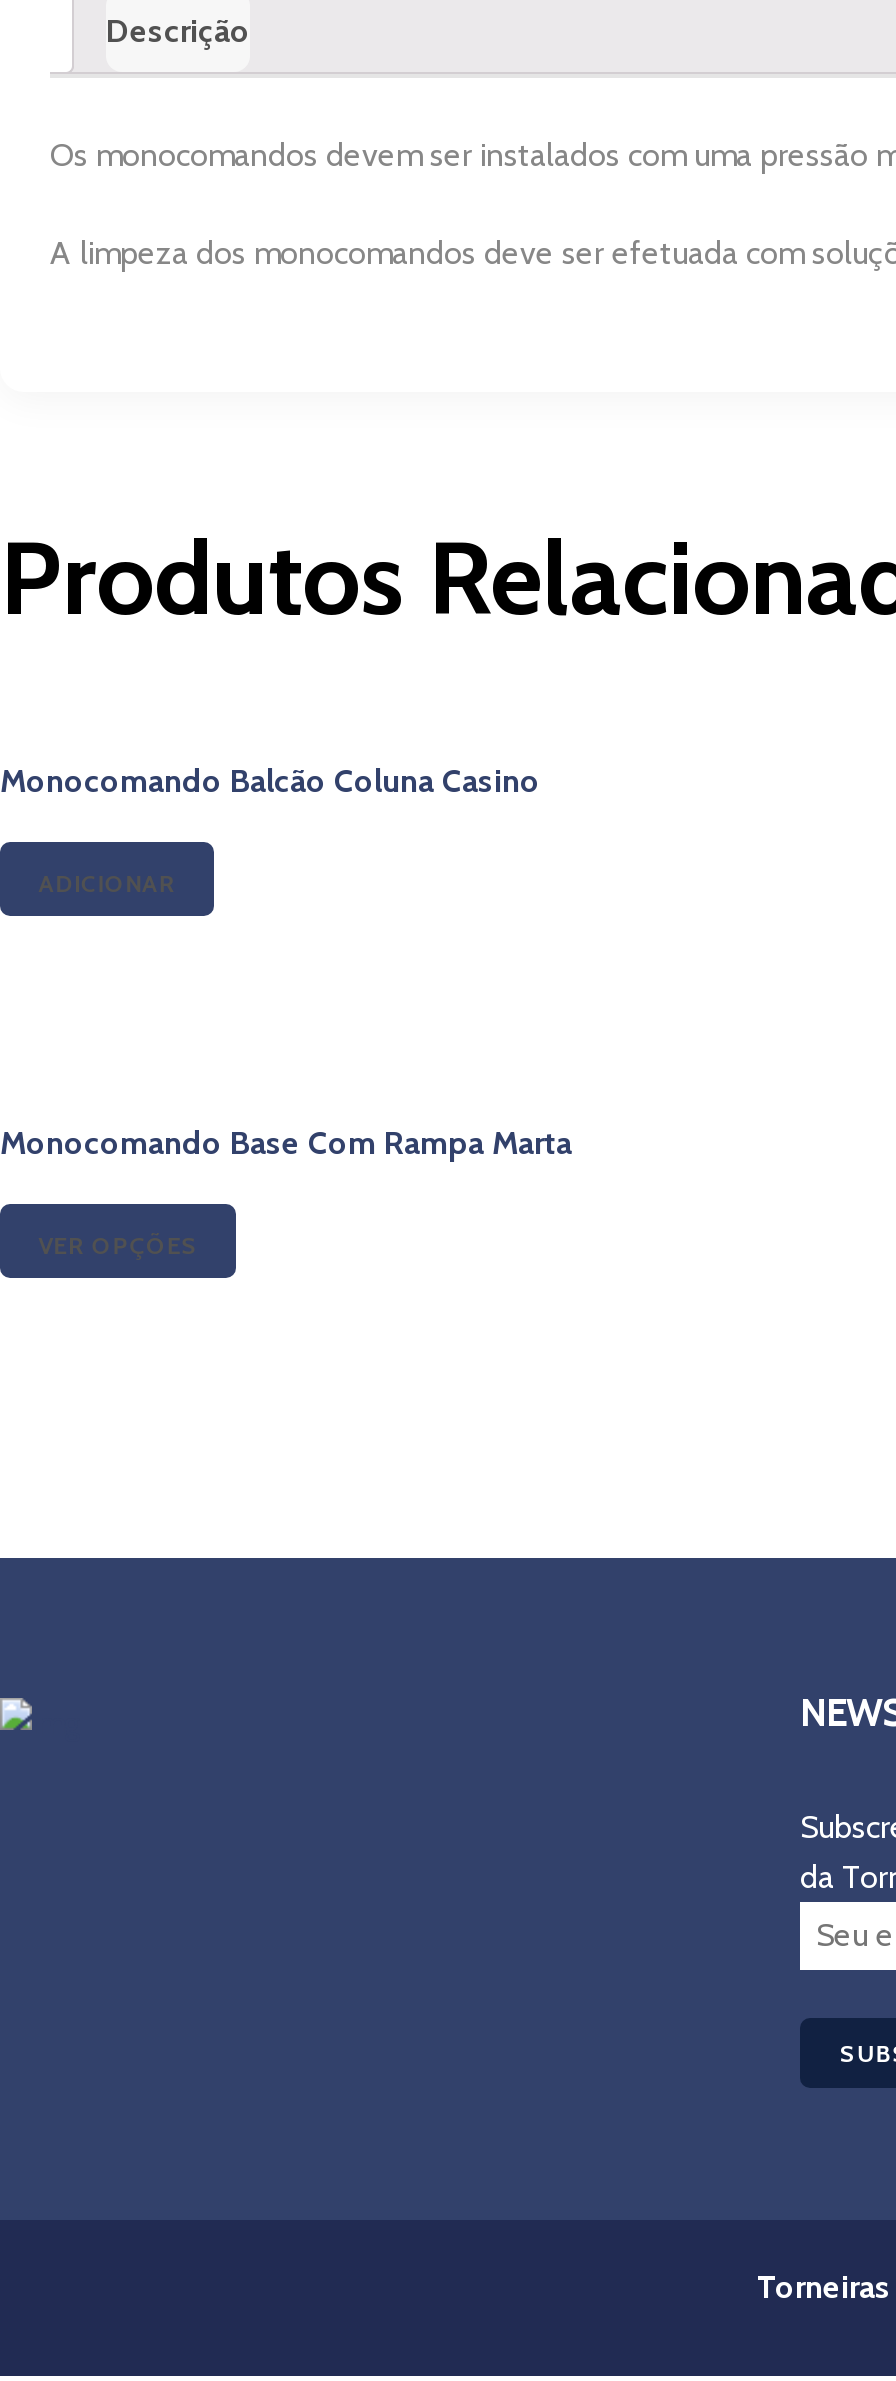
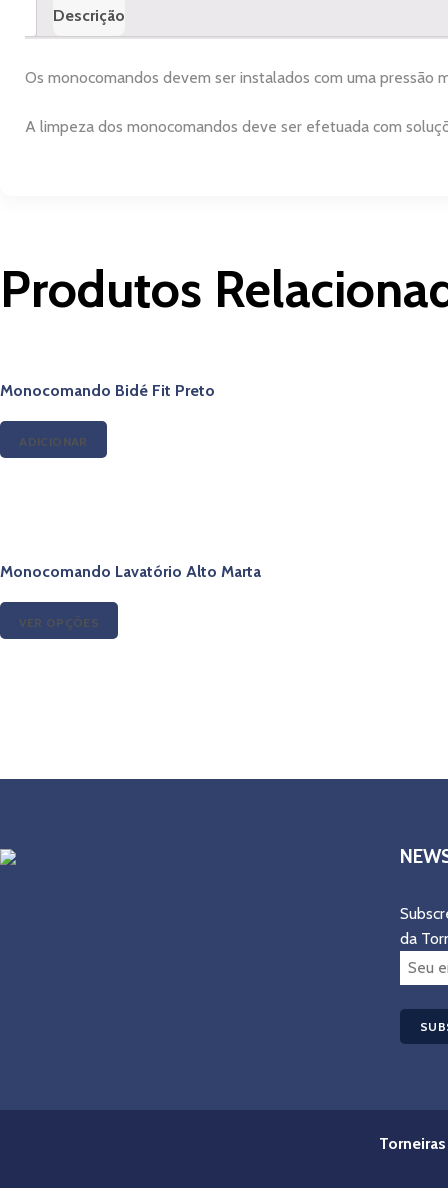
[0,762,540,800] Monocomando Balcão Coluna Casino -> [0,381,215,400] Monocomando Bidé Fit Preto
[0,1125,572,1163] Monocomando Base Com Rampa Marta -> [0,562,261,581] Monocomando Lavatório Alto Marta

